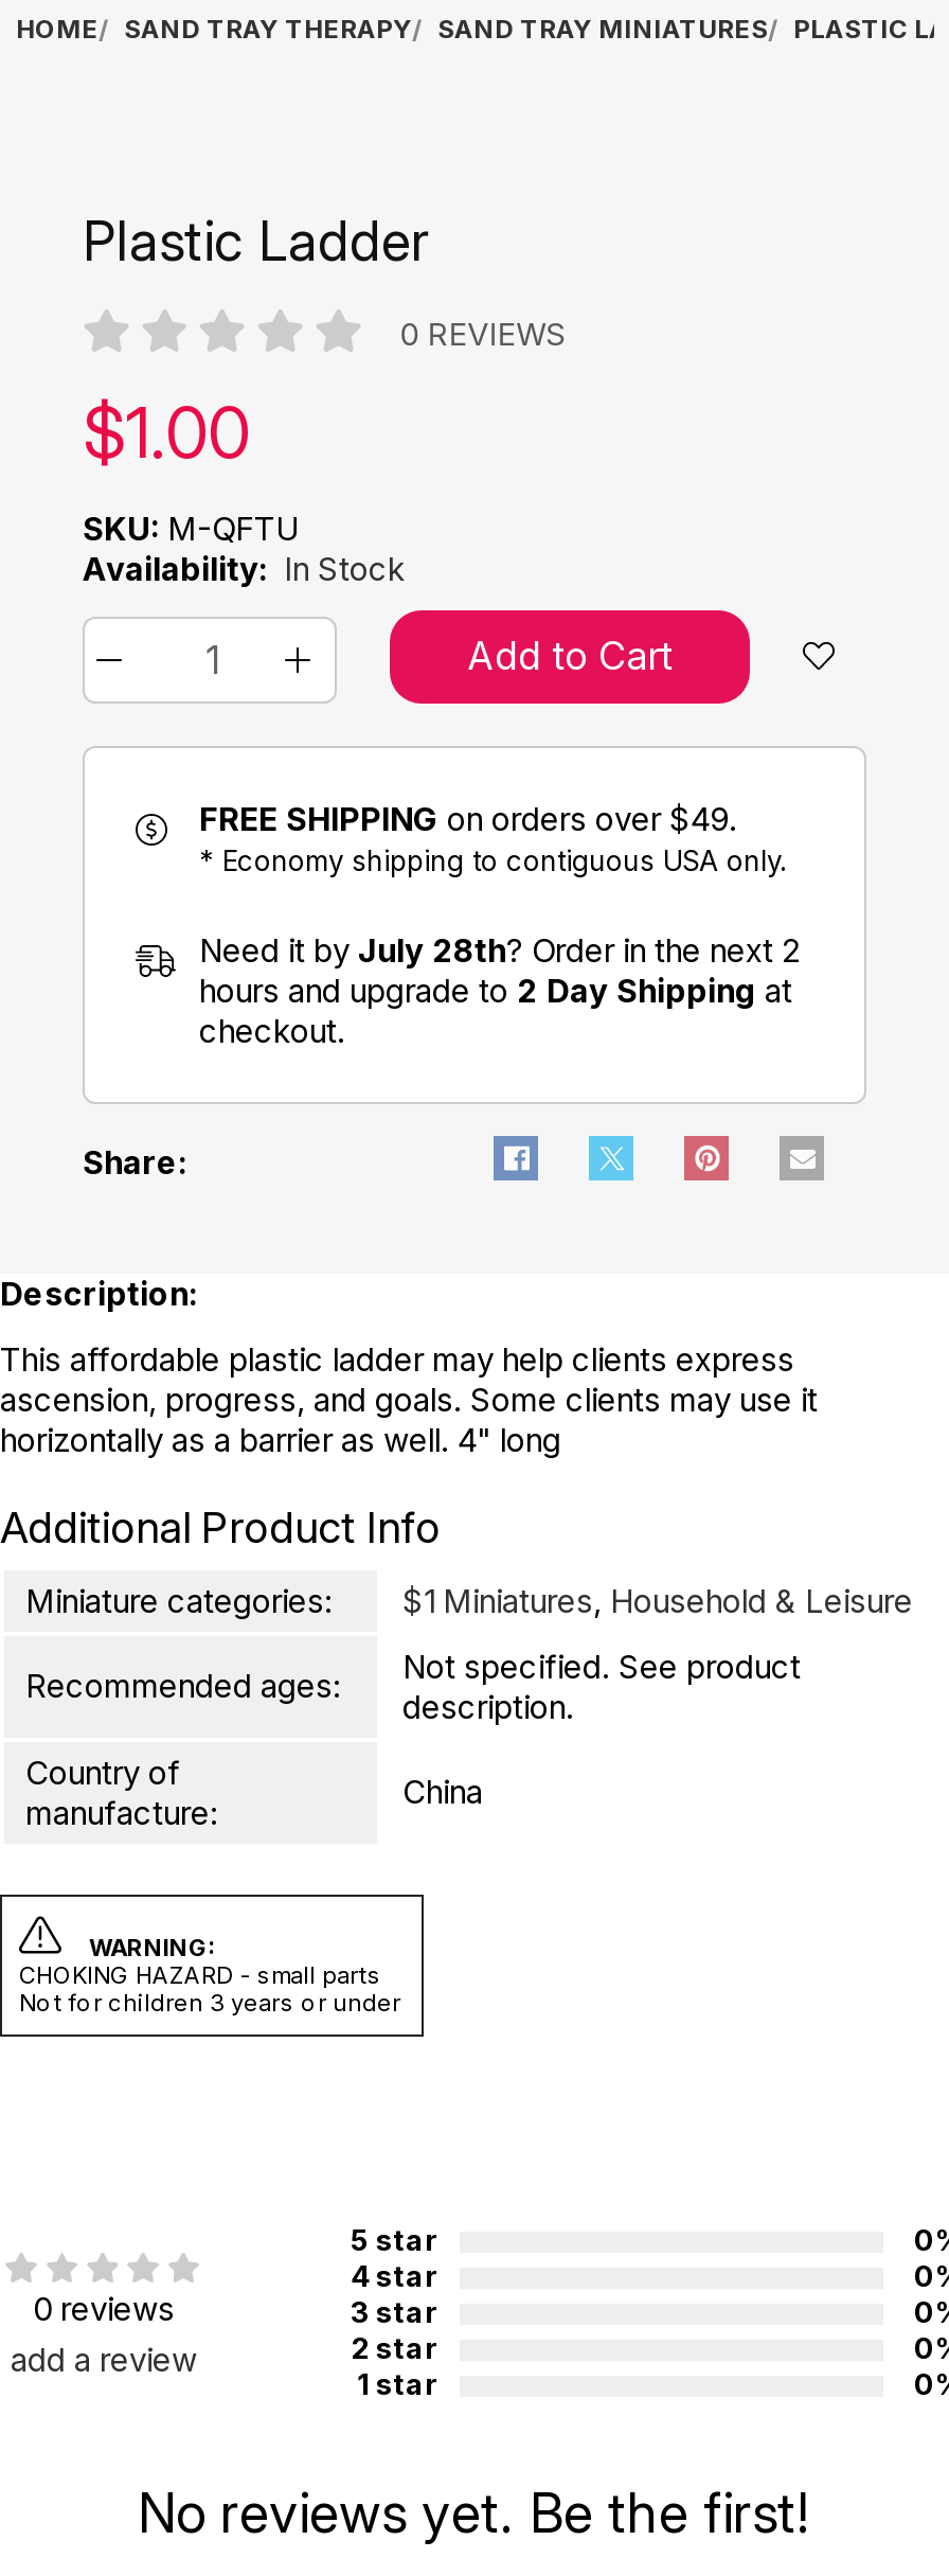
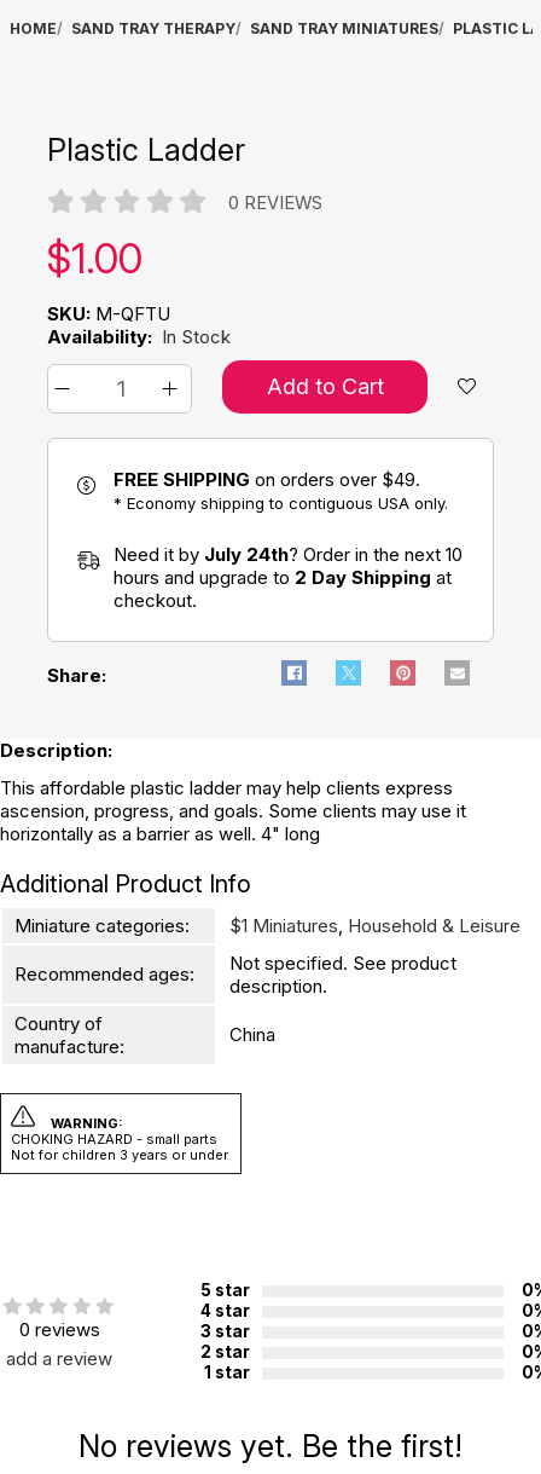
[199,929,799,970] Need it by July 28th? Order in the next 2 -> [114,542,463,565] Need it by July 24th? Order in the next 10

